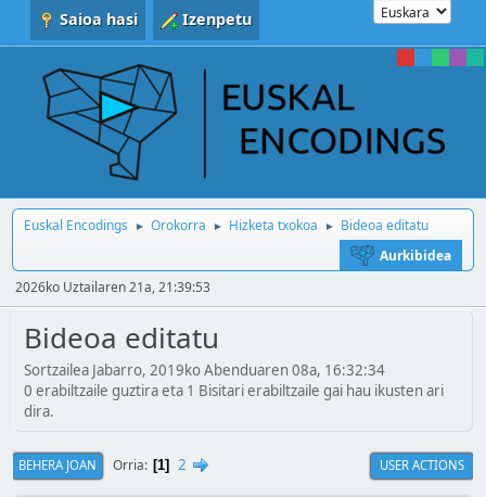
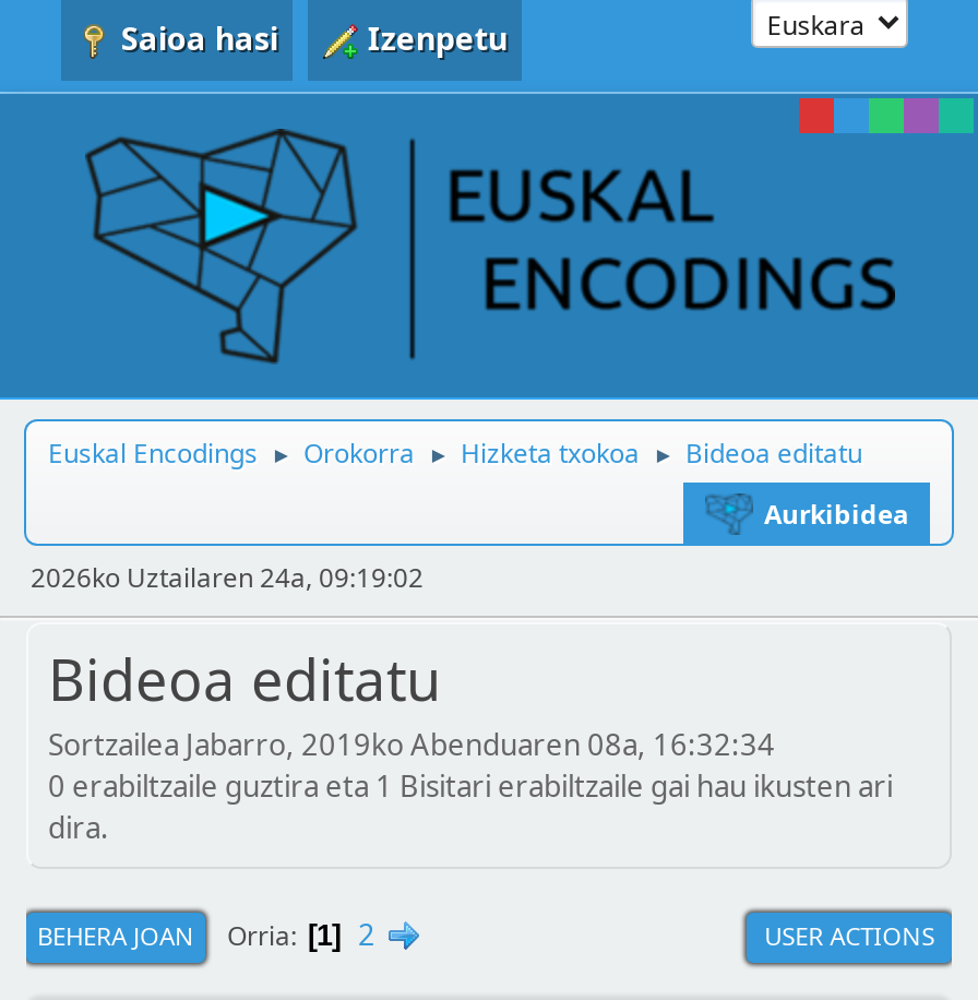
[15,278,210,296] 2026ko Uztailaren 21a, 21:39:53 -> [31,559,424,596] 2026ko Uztailaren 24a, 09:19:02

